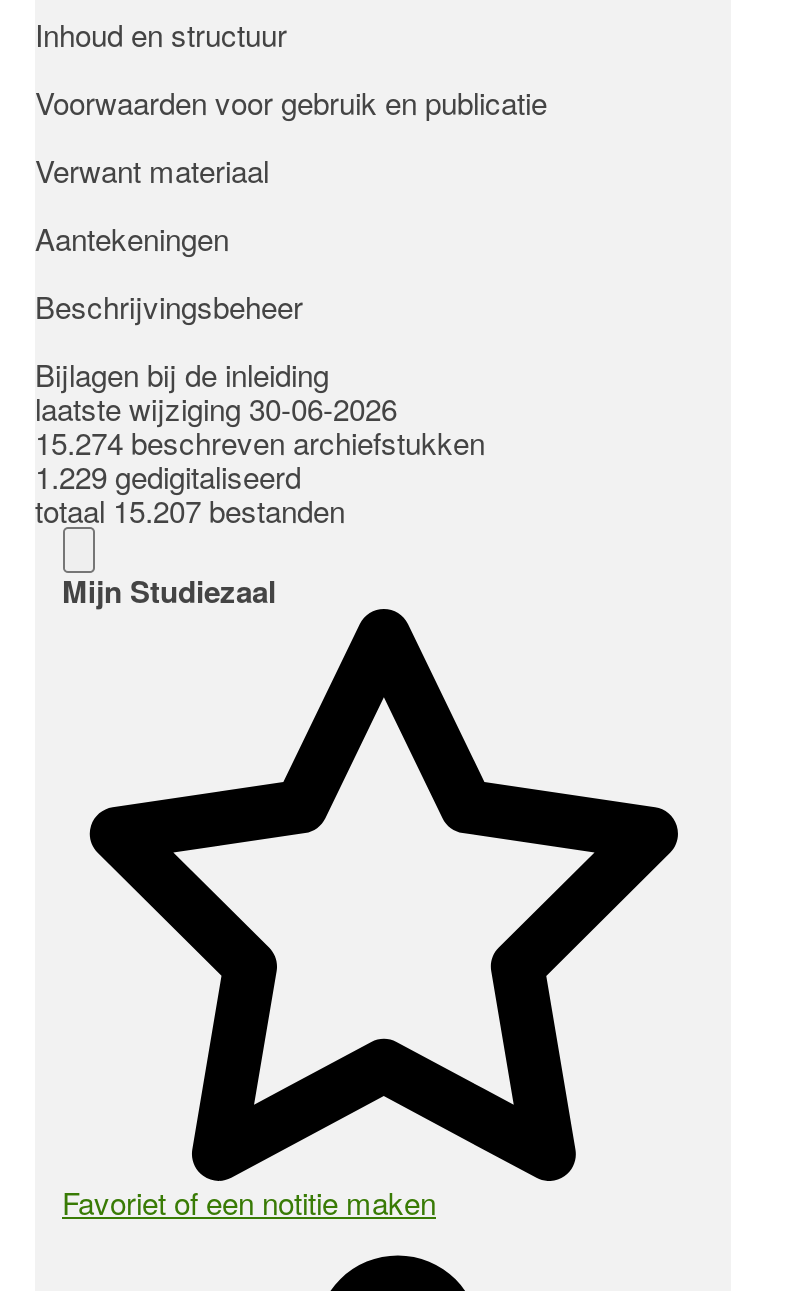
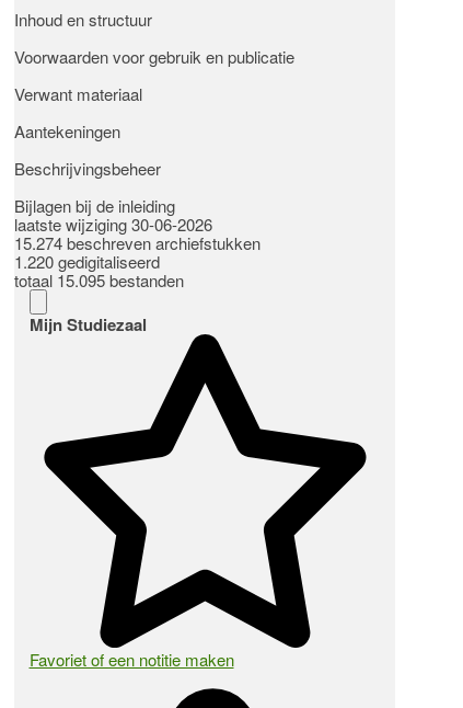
[35,456,301,498] 1.229 gedigitaliseerd -> [14,250,160,273] 1.220 gedigitaliseerd
[35,490,345,532] totaal 15.207 bestanden -> [14,269,184,292] totaal 15.095 bestanden

